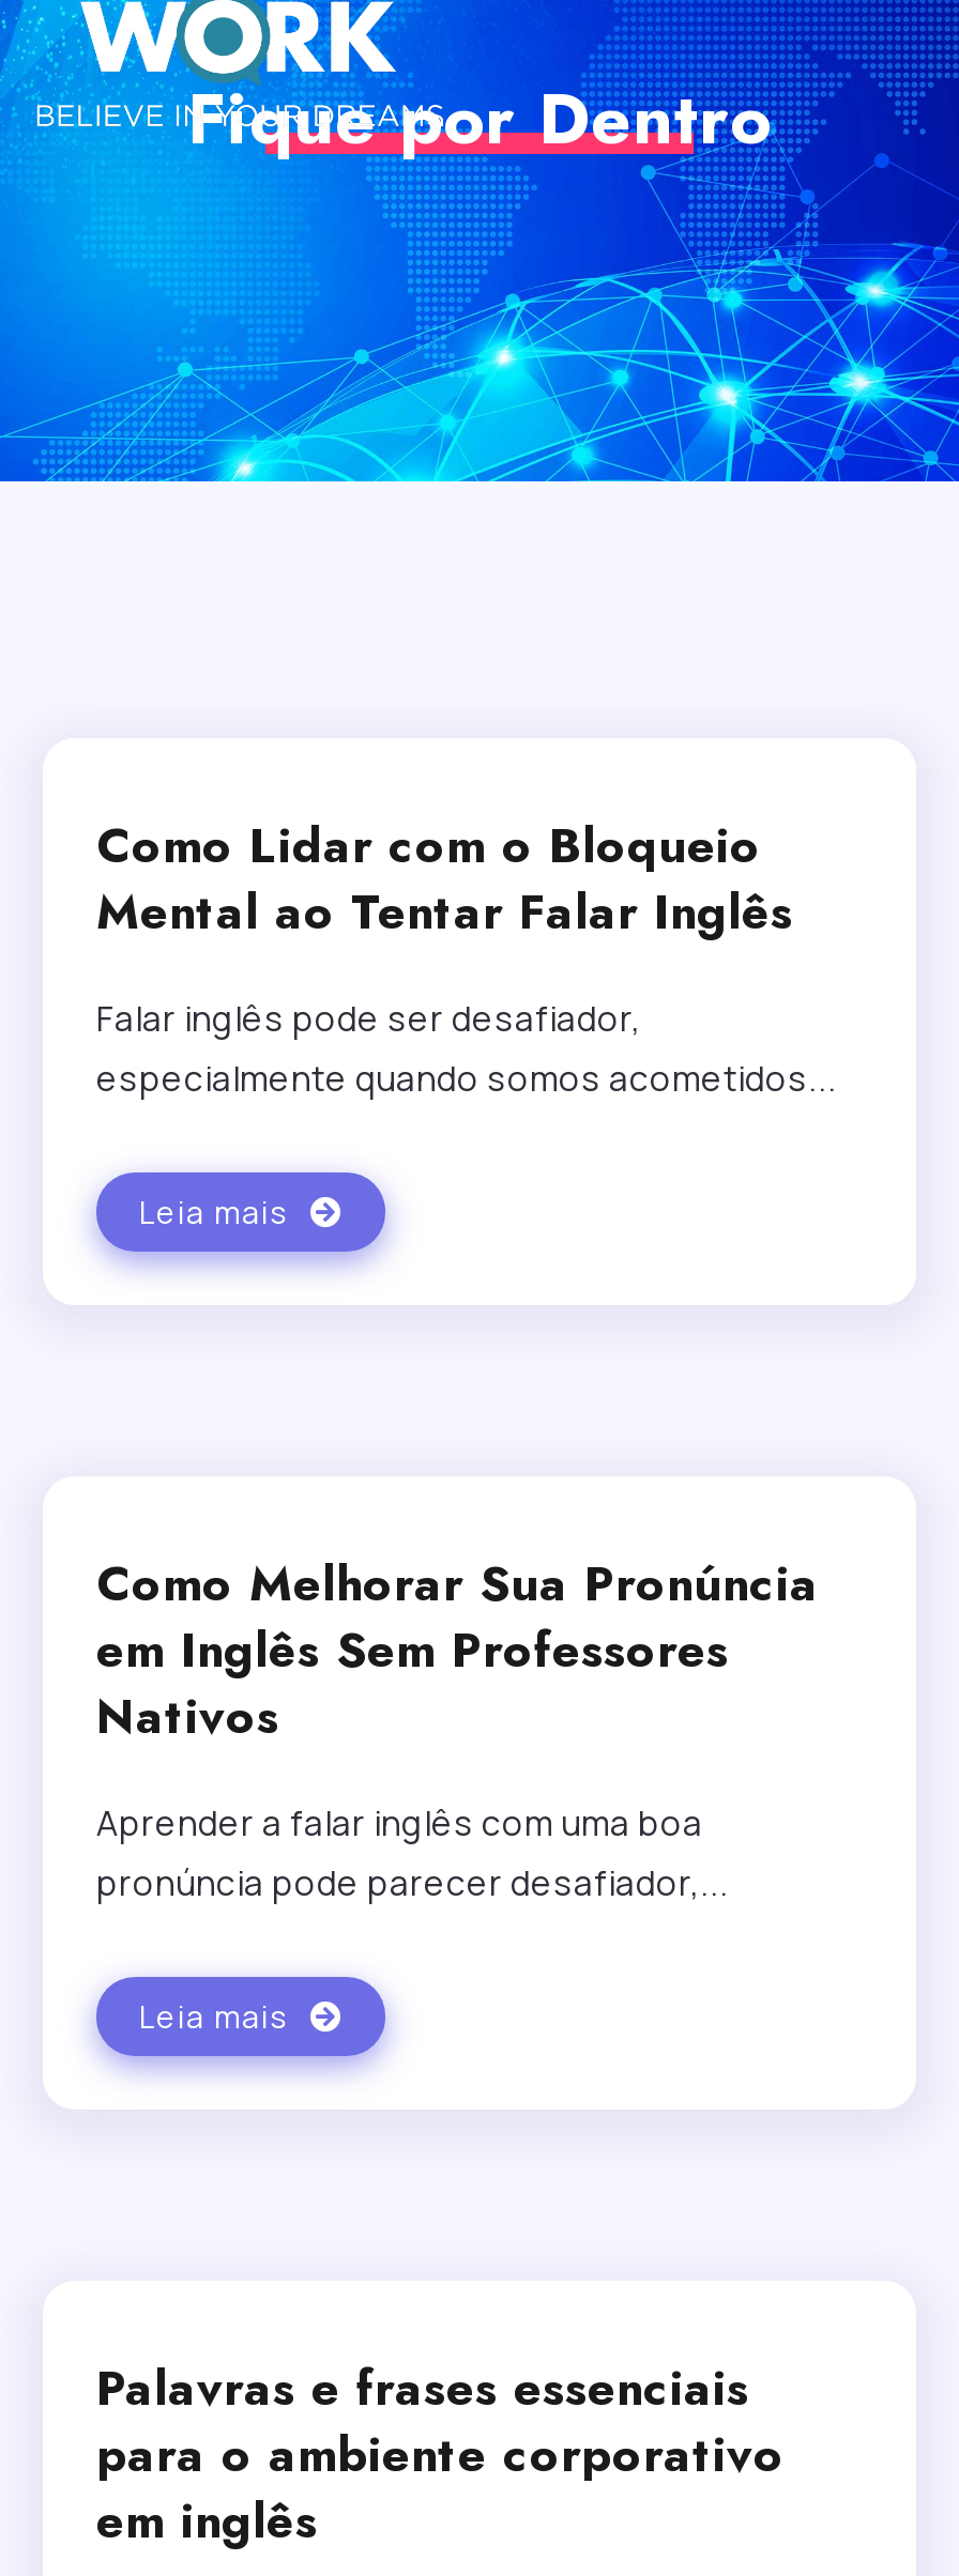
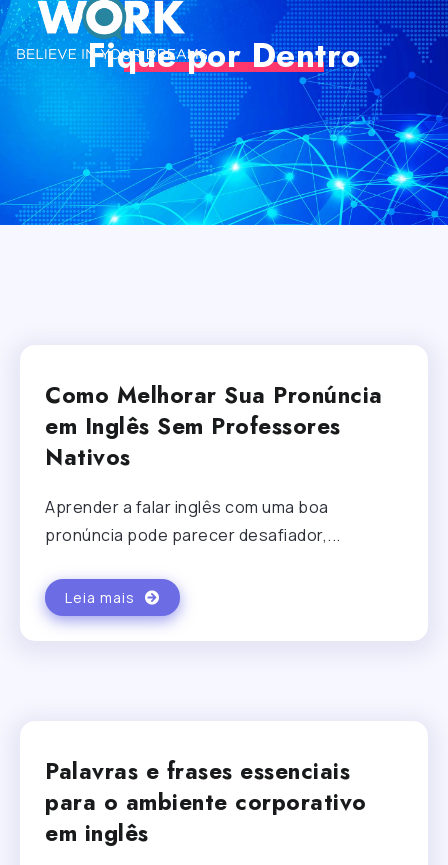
[96,811,837,1232] Como Lidar com o Bloqueio | Mental ao Tentar Falar Inglês | Falar inglês pode ser desafiador, | especialmente quando somos acometidos... | Leia mais -> none

